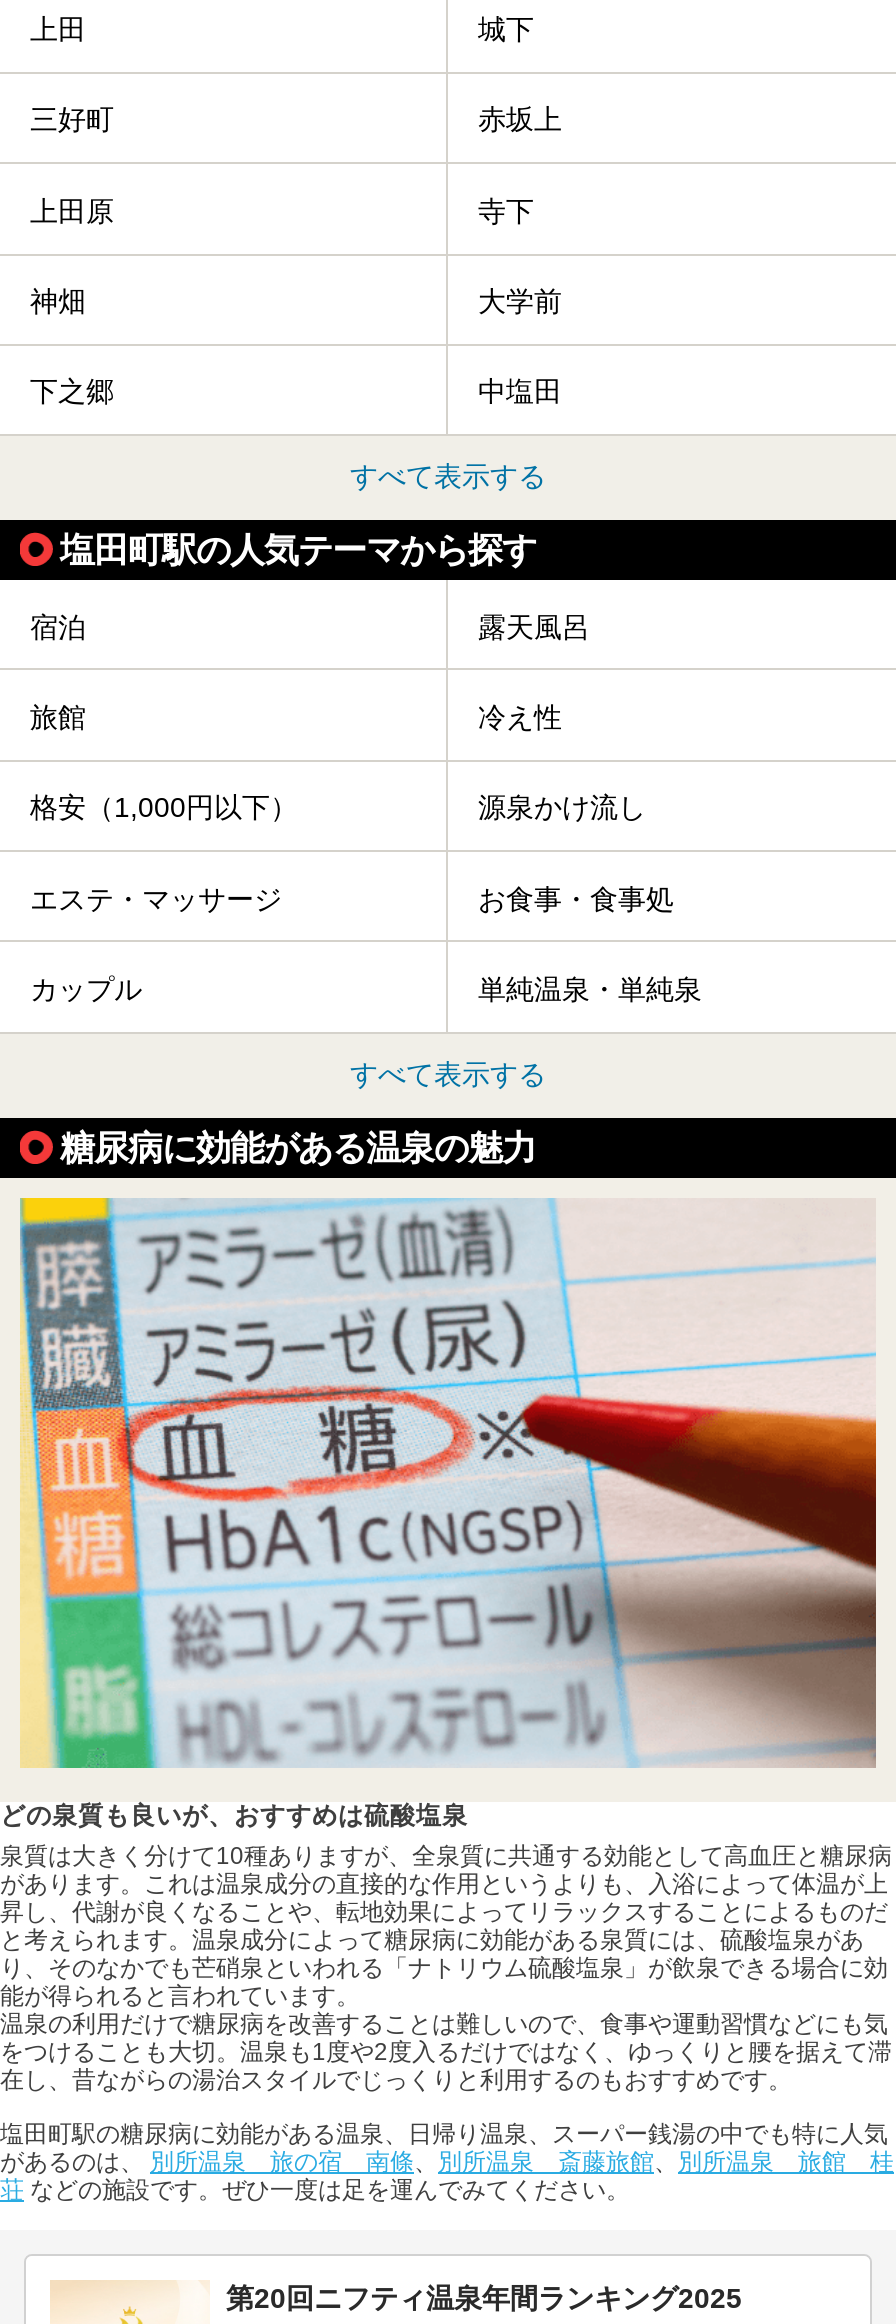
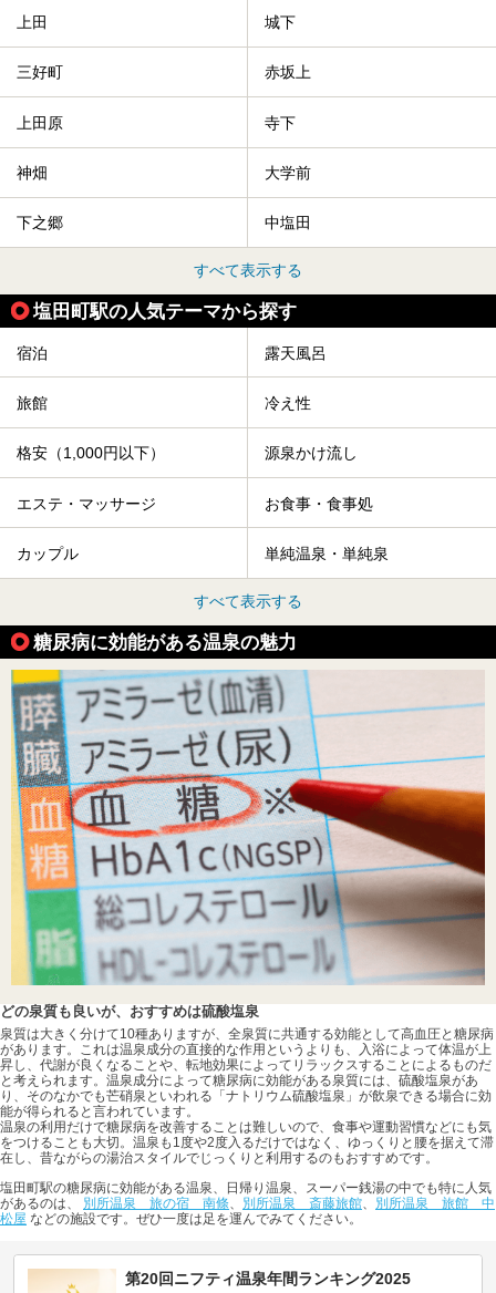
[0,2149,894,2205] があるのは、別所温泉 旅の宿 南條、別所温泉 斎藤旅館、別所温泉 旅館 桂 | 荘などの施設です。ぜひ一度は足を運んでみてください。 -> [0,1196,495,1227] があるのは、別所温泉 旅の宿 南條、別所温泉 斎藤旅館、別所温泉 旅館 中 | 松屋などの施設です。ぜひ一度は足を運んでみてください。

